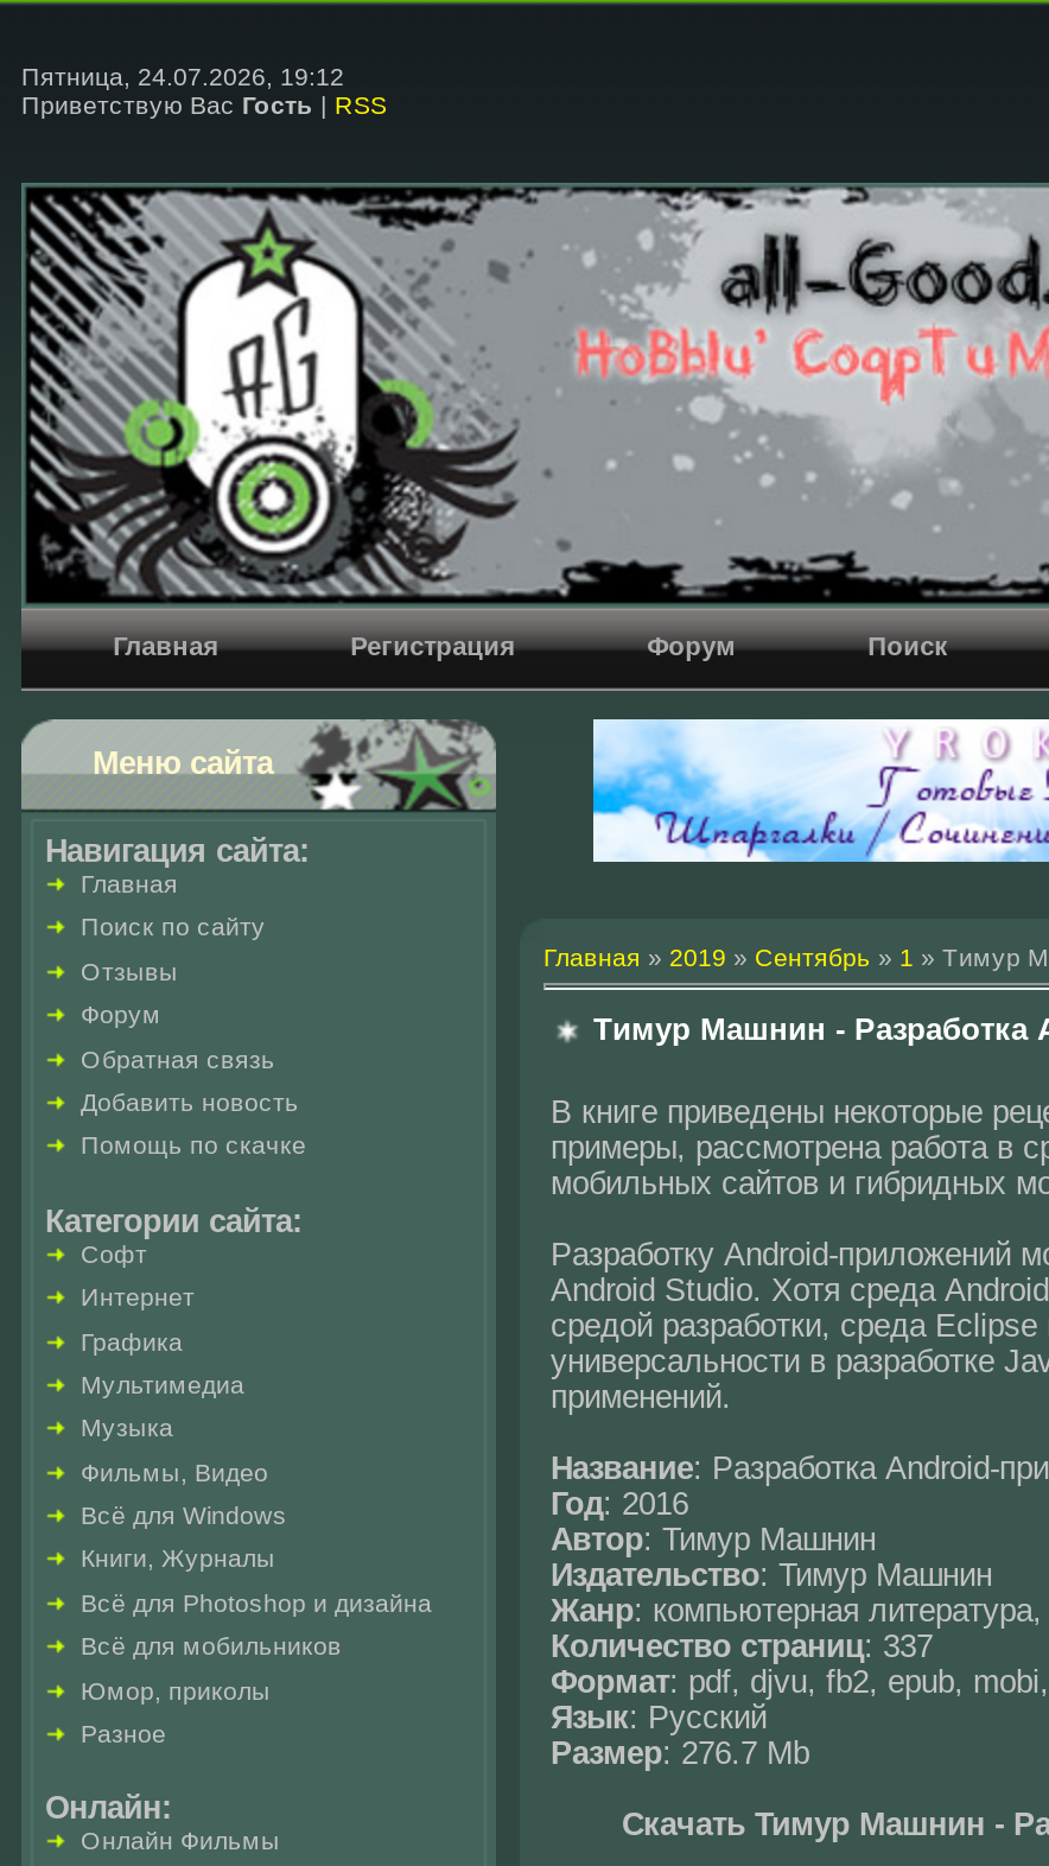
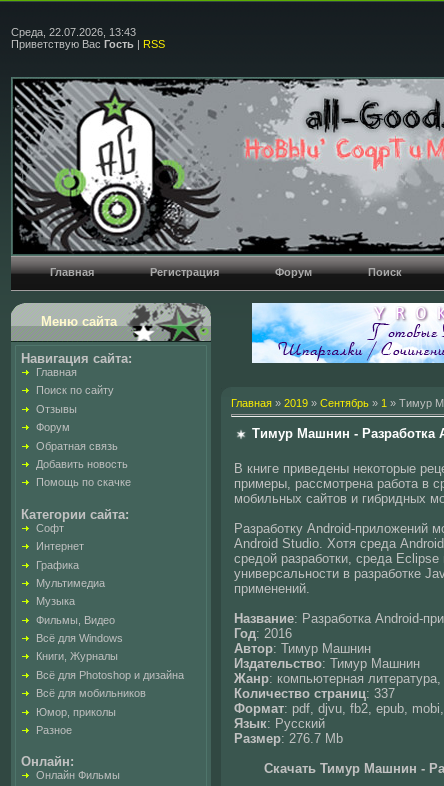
[21,62,344,90] Пятница, 24.07.2026, 19:12 -> [11,26,136,38] Среда, 22.07.2026, 13:43

